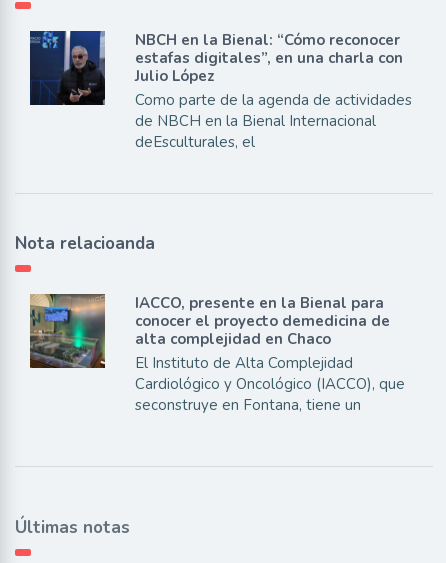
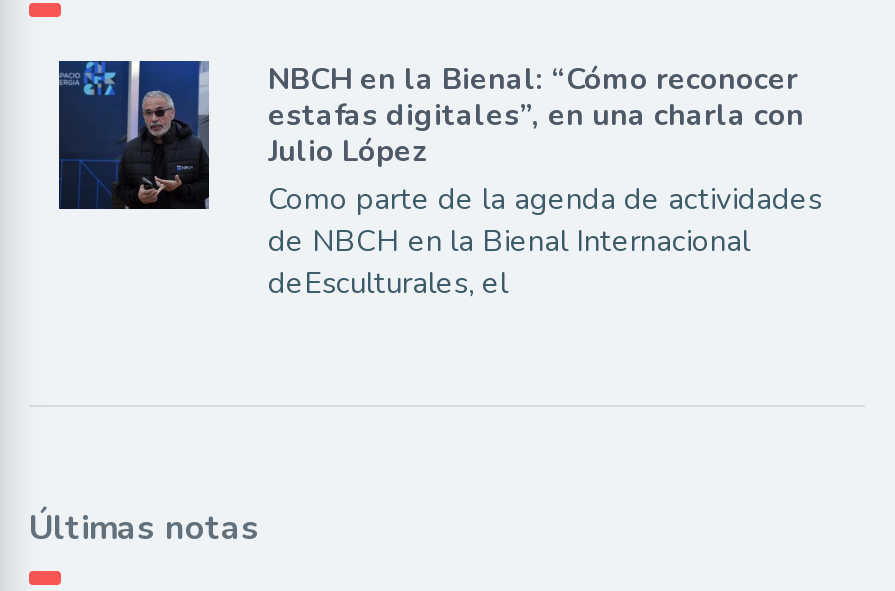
[15,232,404,415] [image] | Nota relacioanda | IACCO, presente en la Bienal para | conocer el proyecto demedicina de | alta complejidad en Chaco | El Instituto de Alta Complejidad | Cardiológico y Oncológico (IACCO), que | seconstruye en Fontana, tiene un -> none

